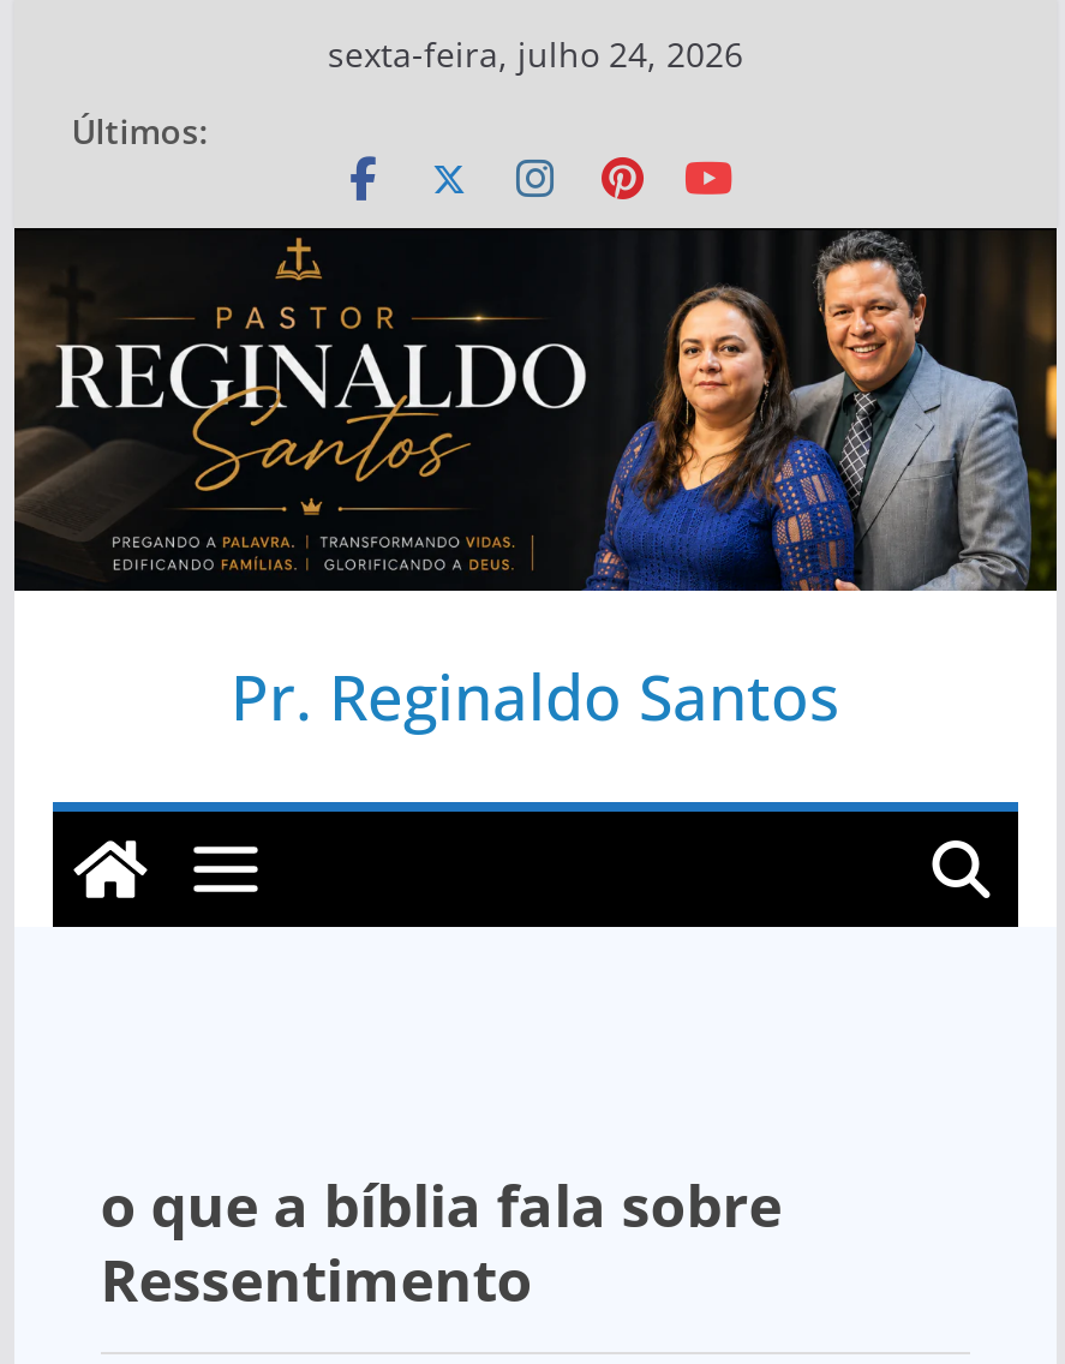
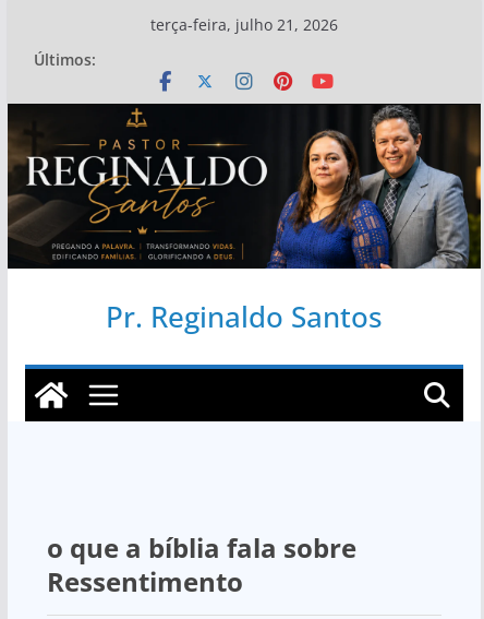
[328,31,743,77] sexta-feira, julho 24, 2026 -> [150,14,338,35] terça-feira, julho 21, 2026

